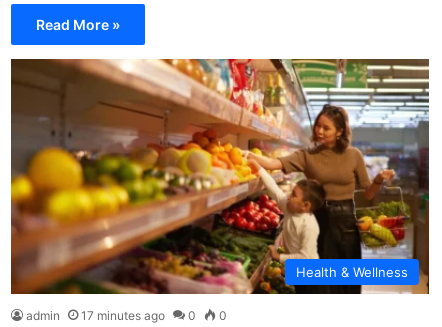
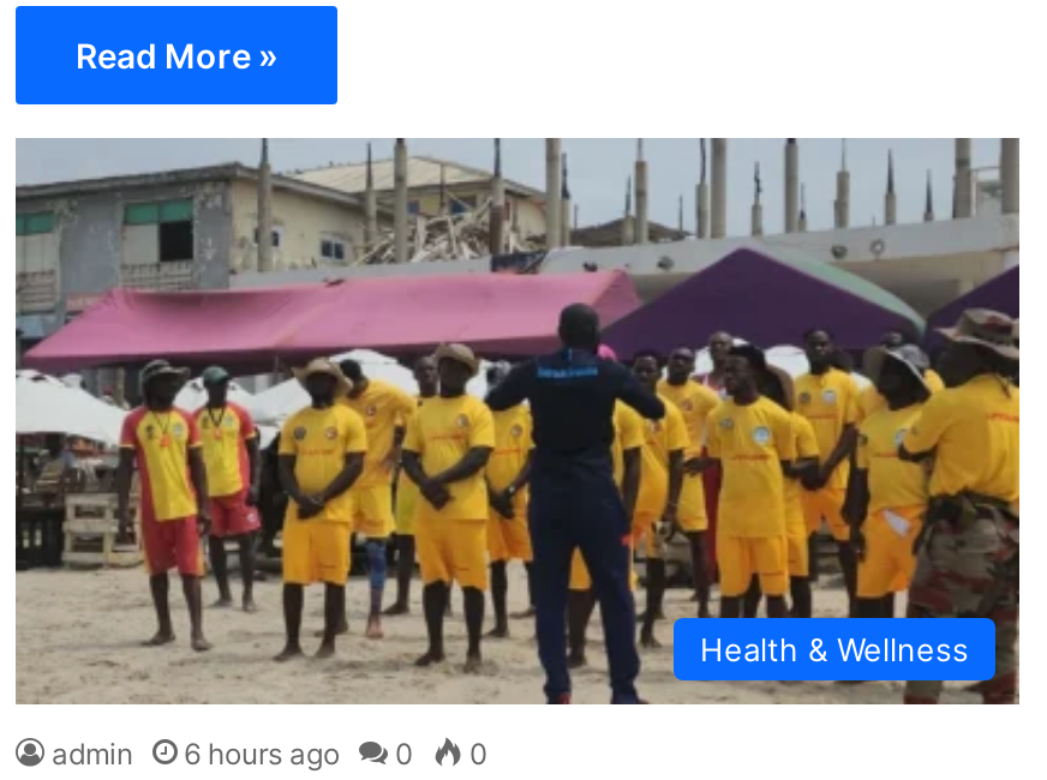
[10,58,430,323] [image] | admin 17 minutes ago 0 0 -> [13,137,1022,771] [image] | admin 6 hours ago 0 0

